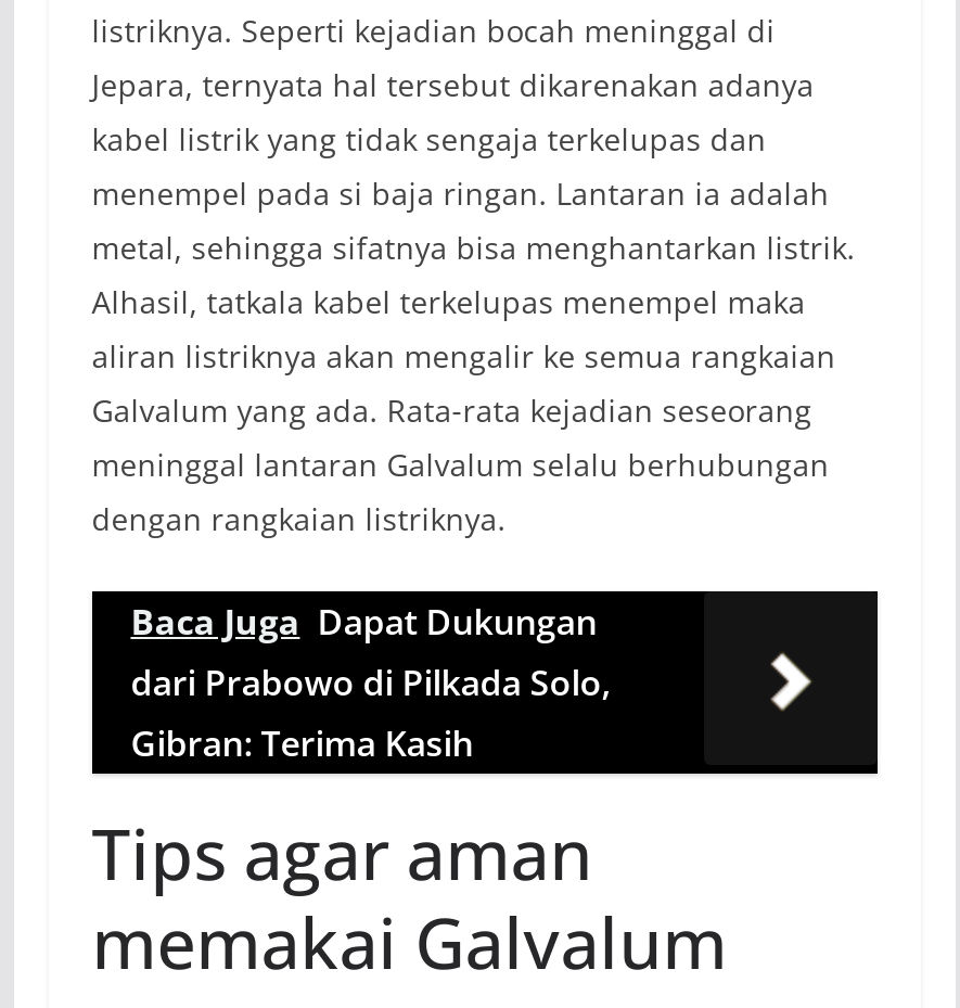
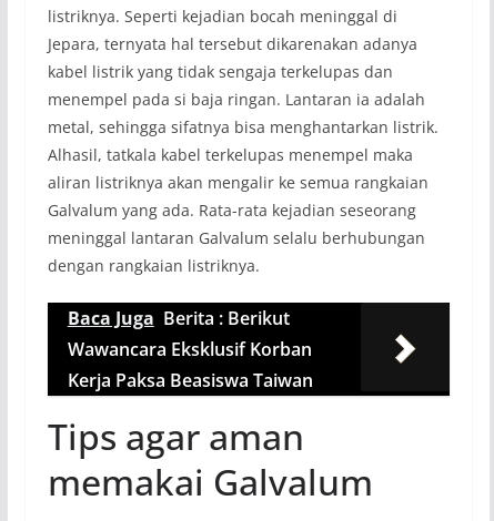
[131,598,610,767] Baca Juga Dapat Dukungan | dari Prabowo di Pilkada Solo, | Gibran: Terima Kasih -> [67,306,313,393] Baca Juga Berita : Berikut | Wawancara Eksklusif Korban | Kerja Paksa Beasiswa Taiwan

